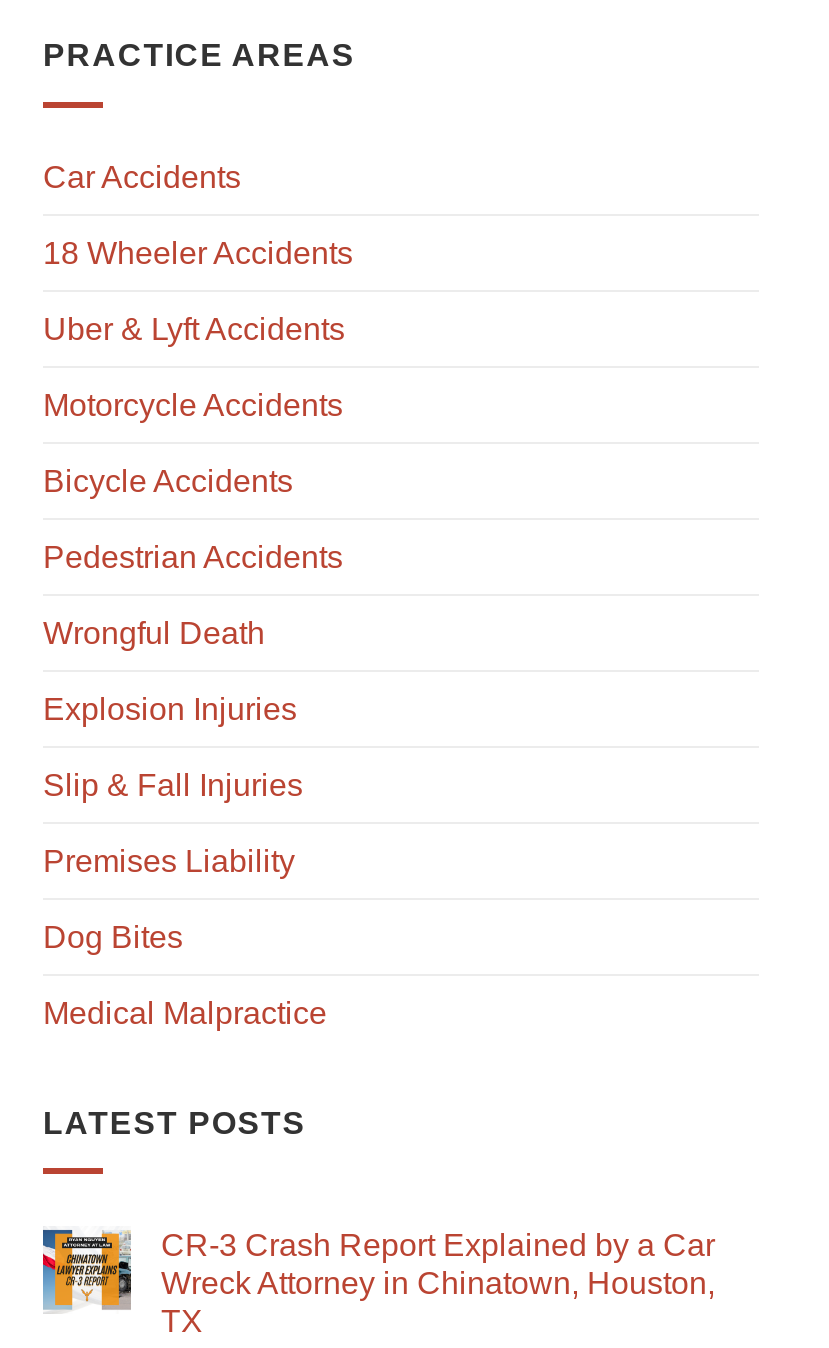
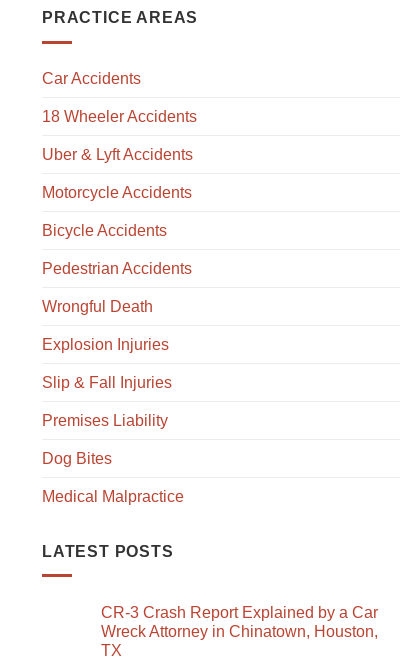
[39,1226,133,1314] [image] -> none

